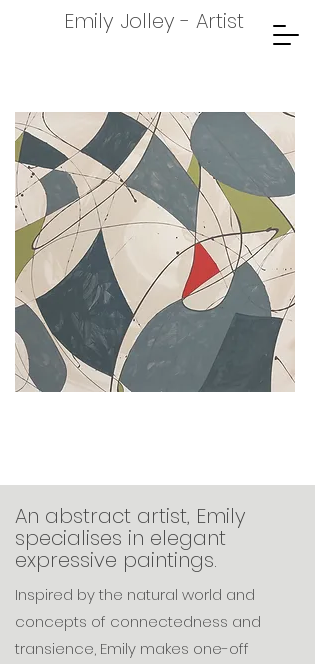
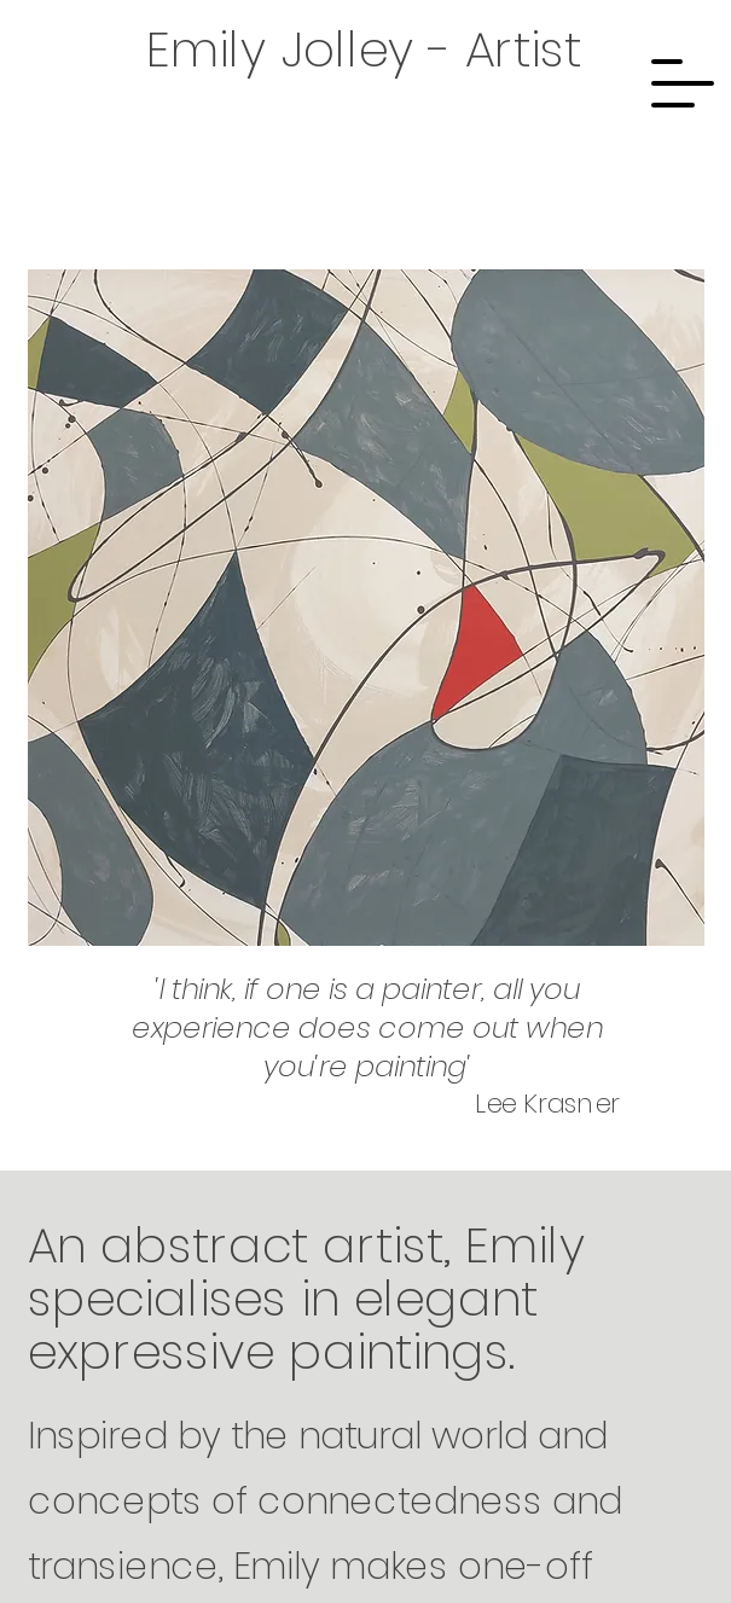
none -> [132,968,620,1122] 'I think, if one is a painter, all you | experience does come out when | you're painting' | Lee Krasner

